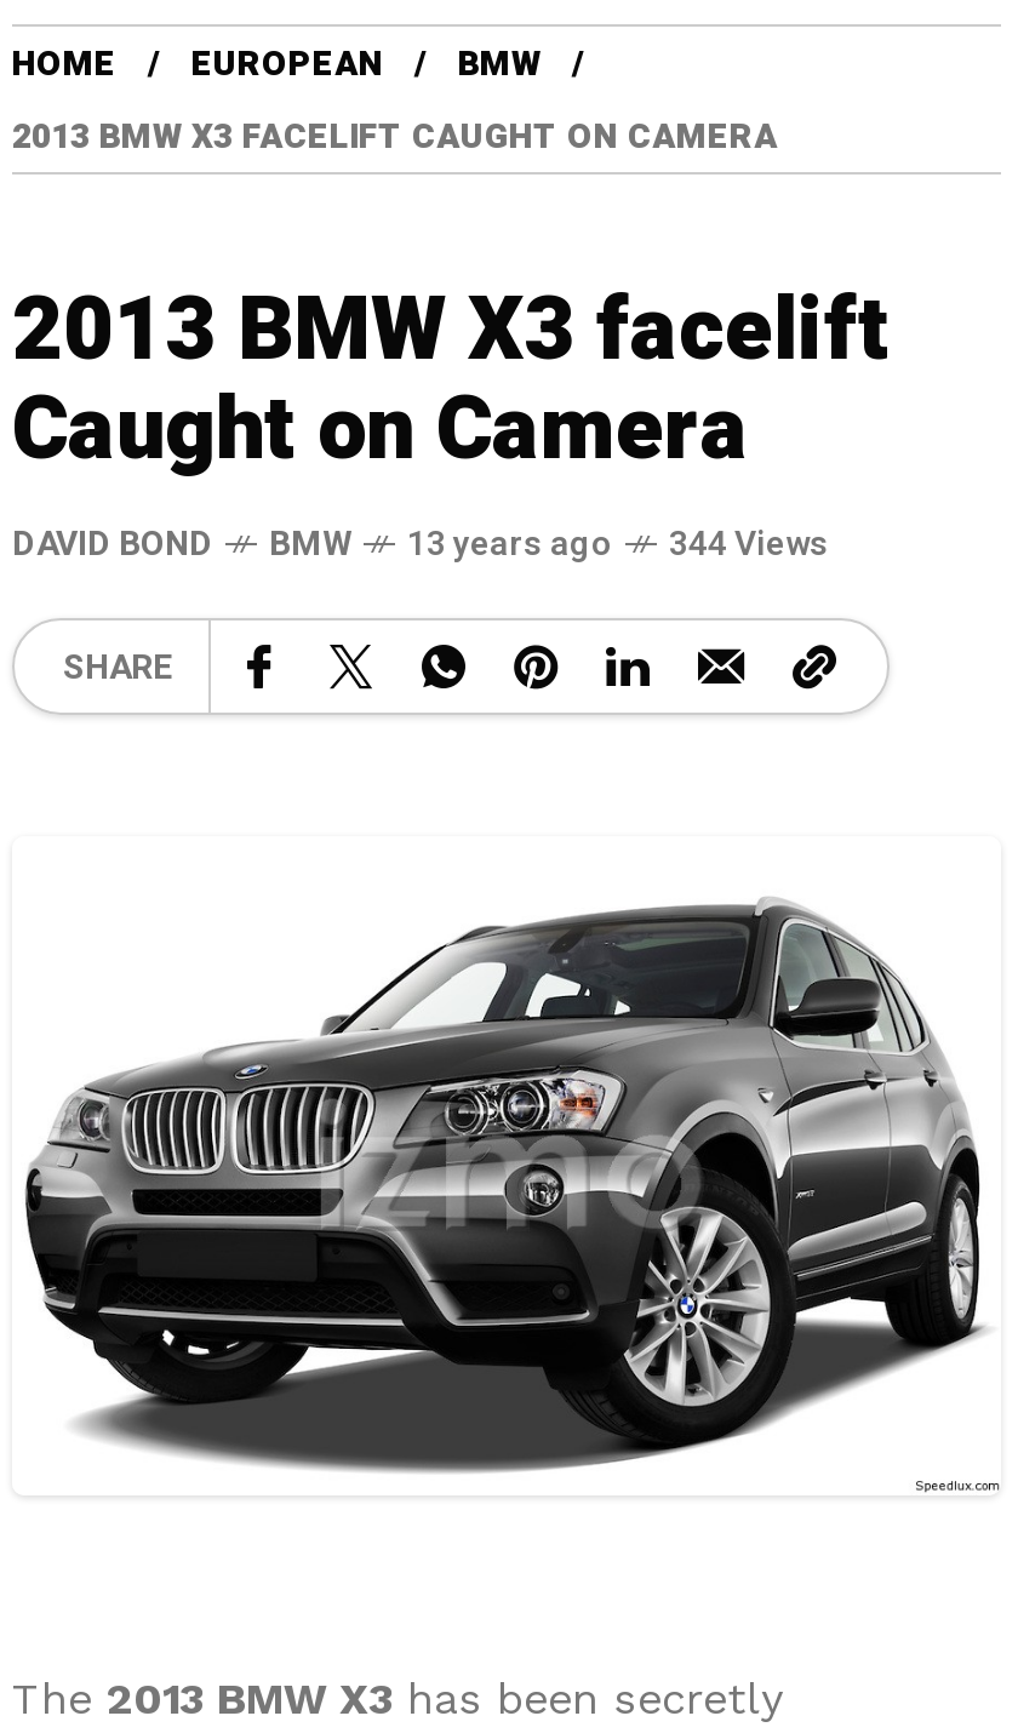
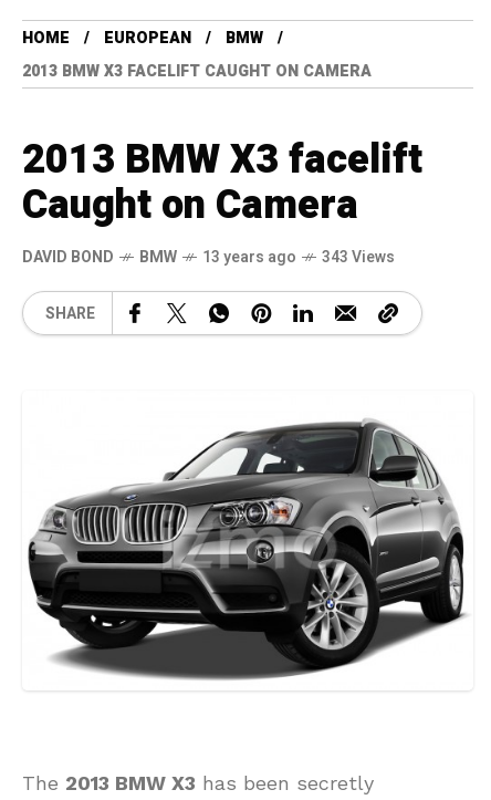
[12,520,829,571] DAVID BOND BMW 13 years ago 344 Views -> [22,246,395,269] DAVID BOND BMW 13 years ago 343 Views

